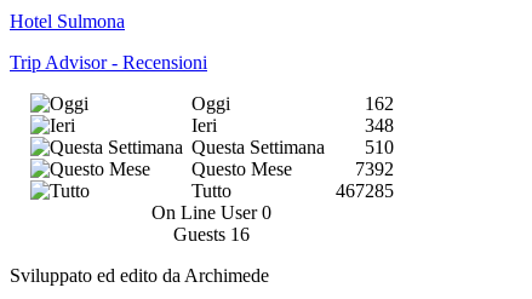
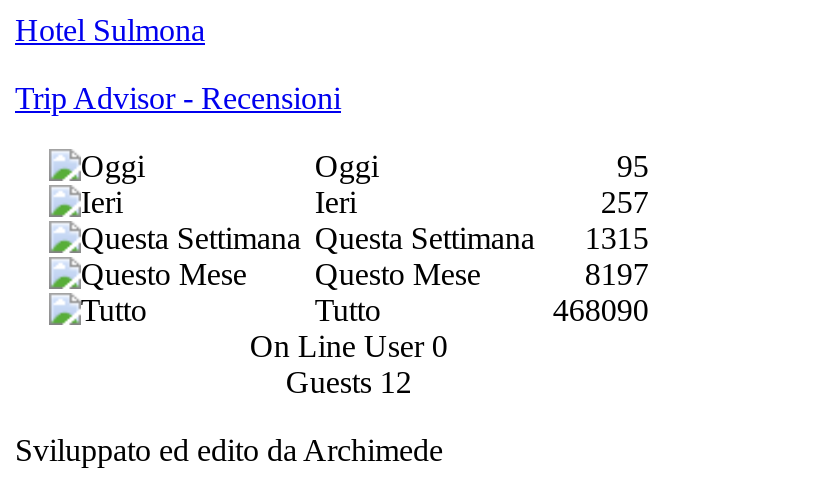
[365,94,394,114] 162 -> [617,150,649,184] 95
[365,115,394,136] 348 -> [601,186,649,220] 257
[191,137,394,158] Questa Settimana 510 -> [315,222,649,256] Questa Settimana 1315
[355,159,394,180] 7392 -> [585,258,649,292] 8197
[336,181,394,201] 467285 -> [553,294,649,328] 468090
[174,224,250,245] Guests 16 -> [286,366,412,400] Guests 12

